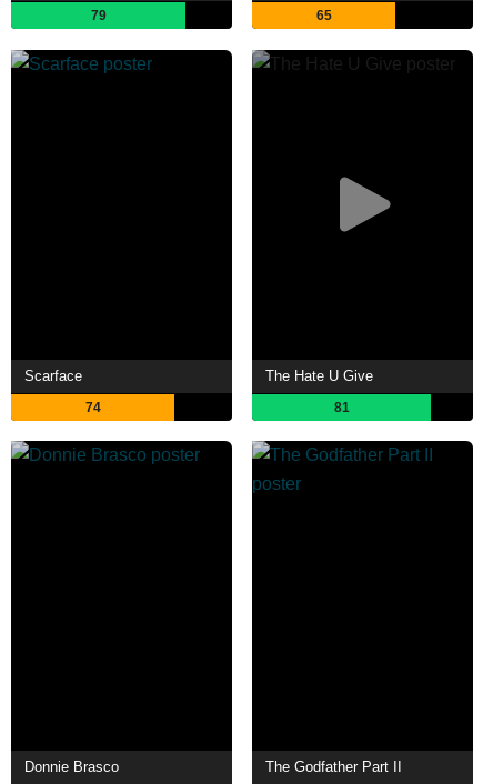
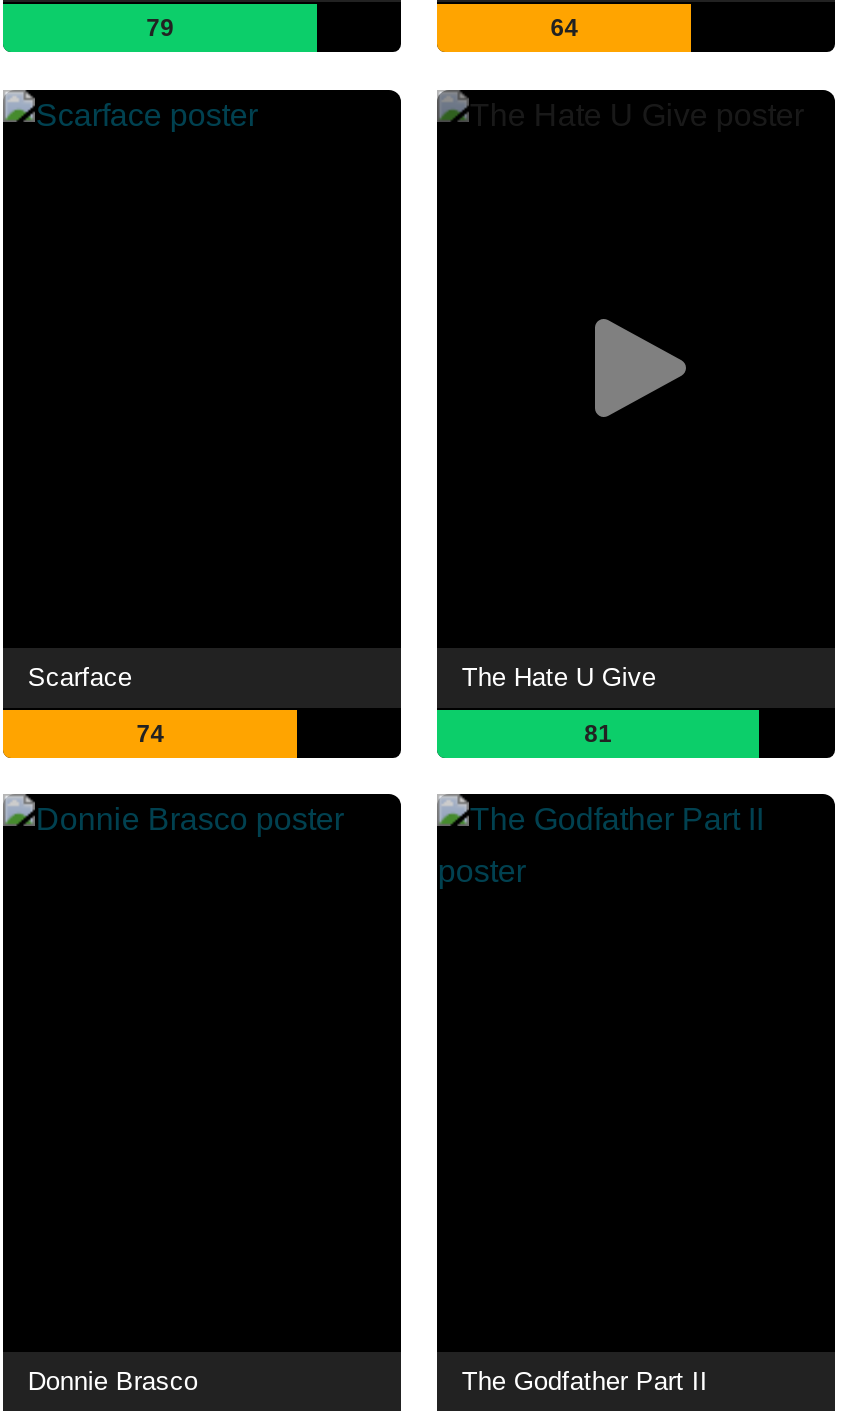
[316,8,332,24] 65 -> [551,15,579,43] 64

